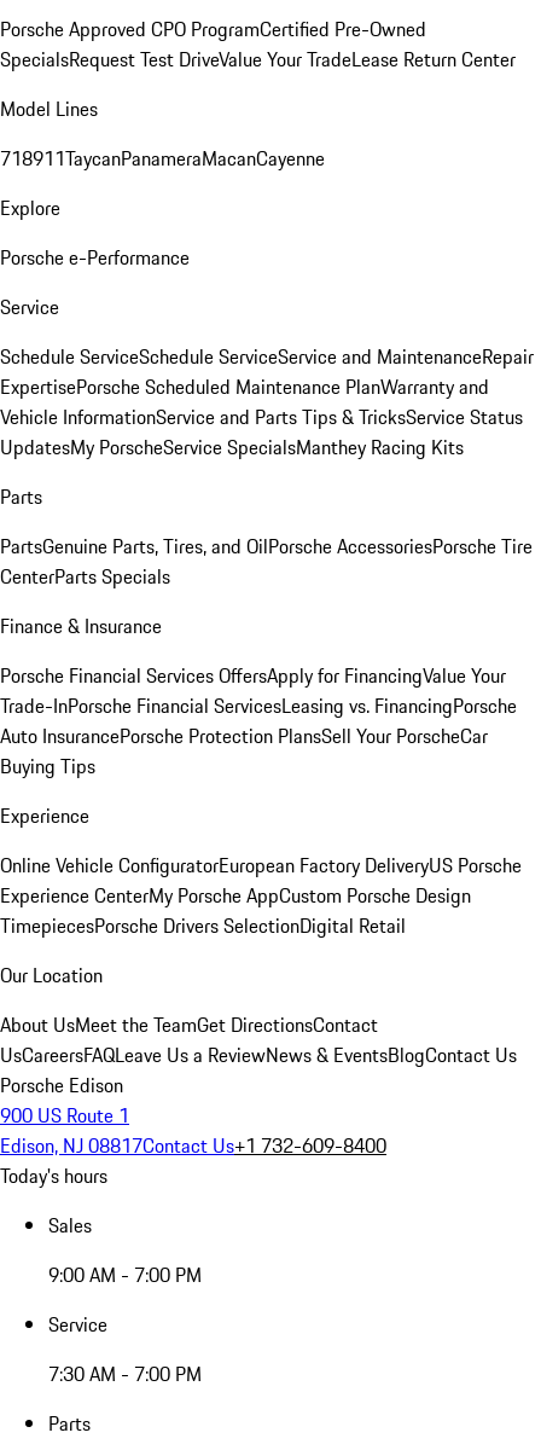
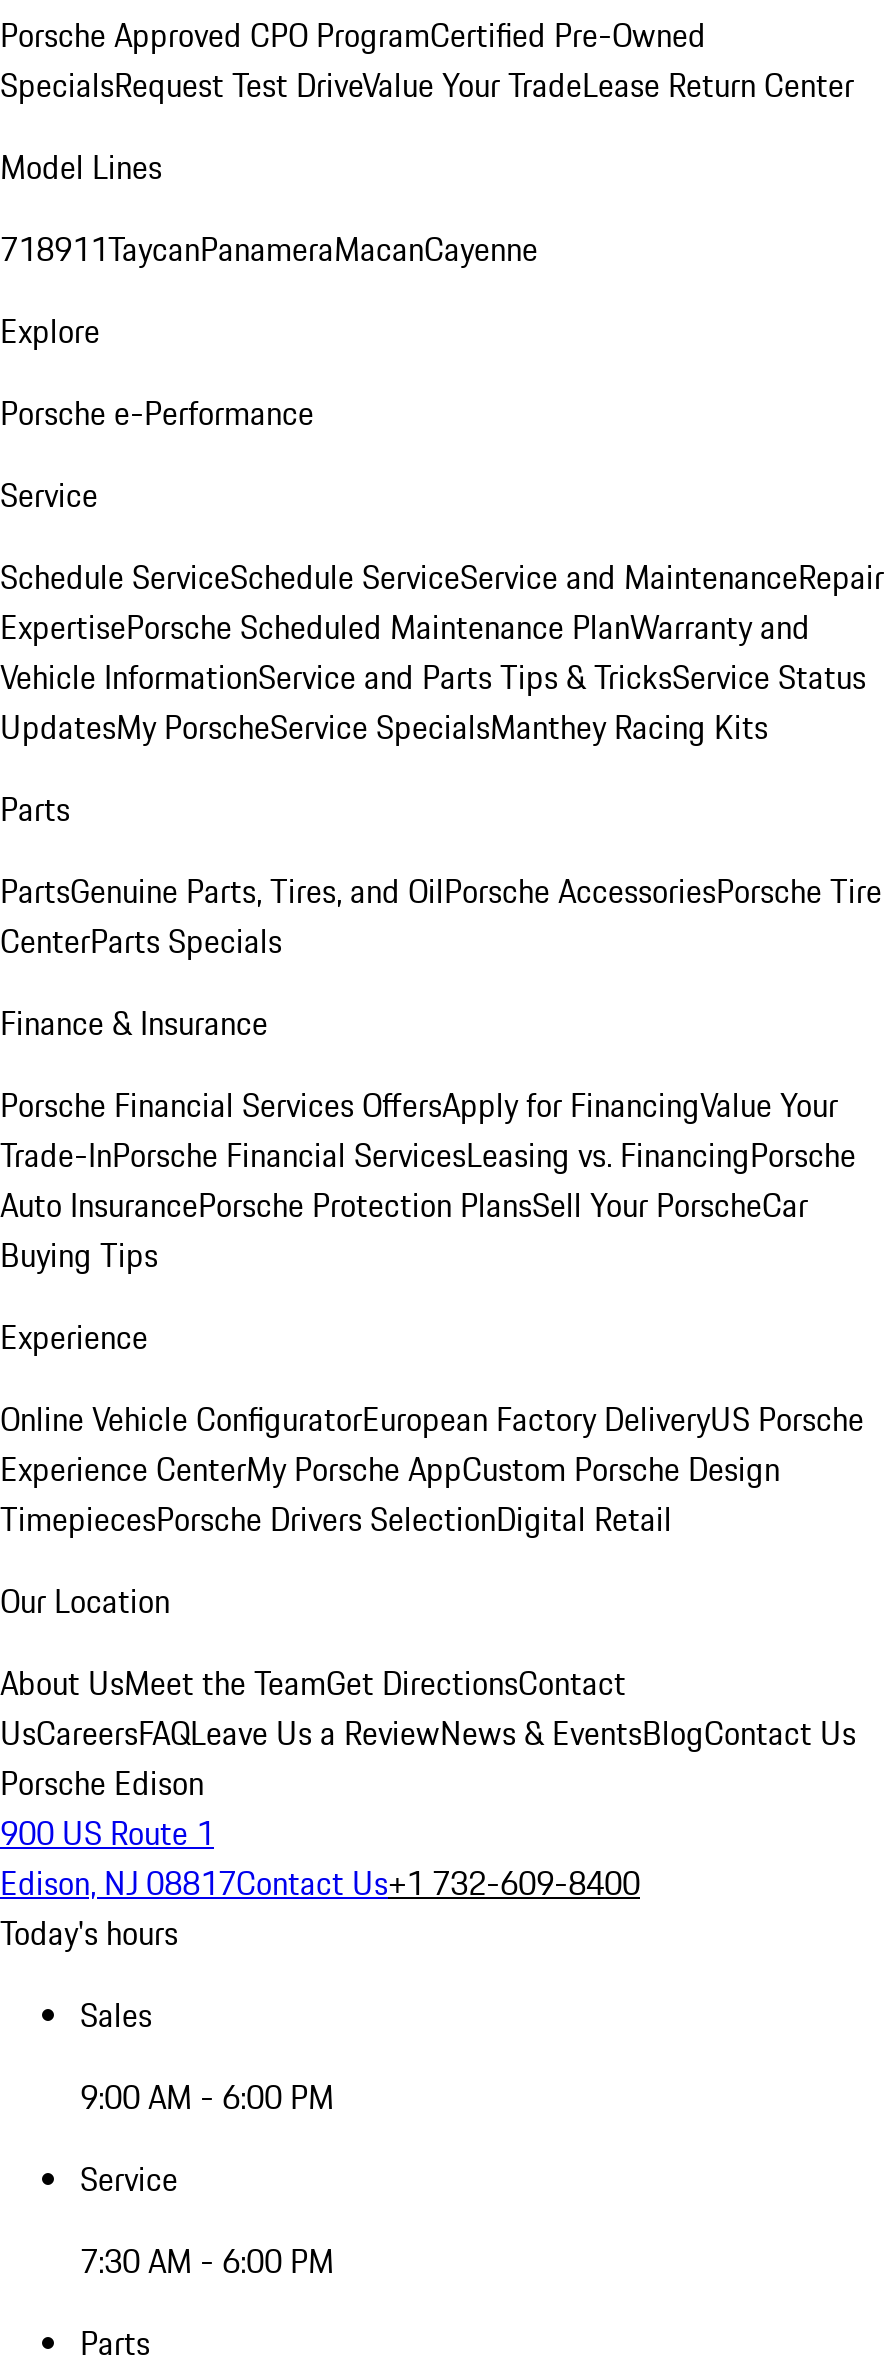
[48,1260,202,1289] 9:00 AM - 7:00 PM -> [80,2073,334,2121] 9:00 AM - 6:00 PM
[48,1359,202,1388] 7:30 AM - 7:00 PM -> [80,2237,334,2285] 7:30 AM - 6:00 PM

